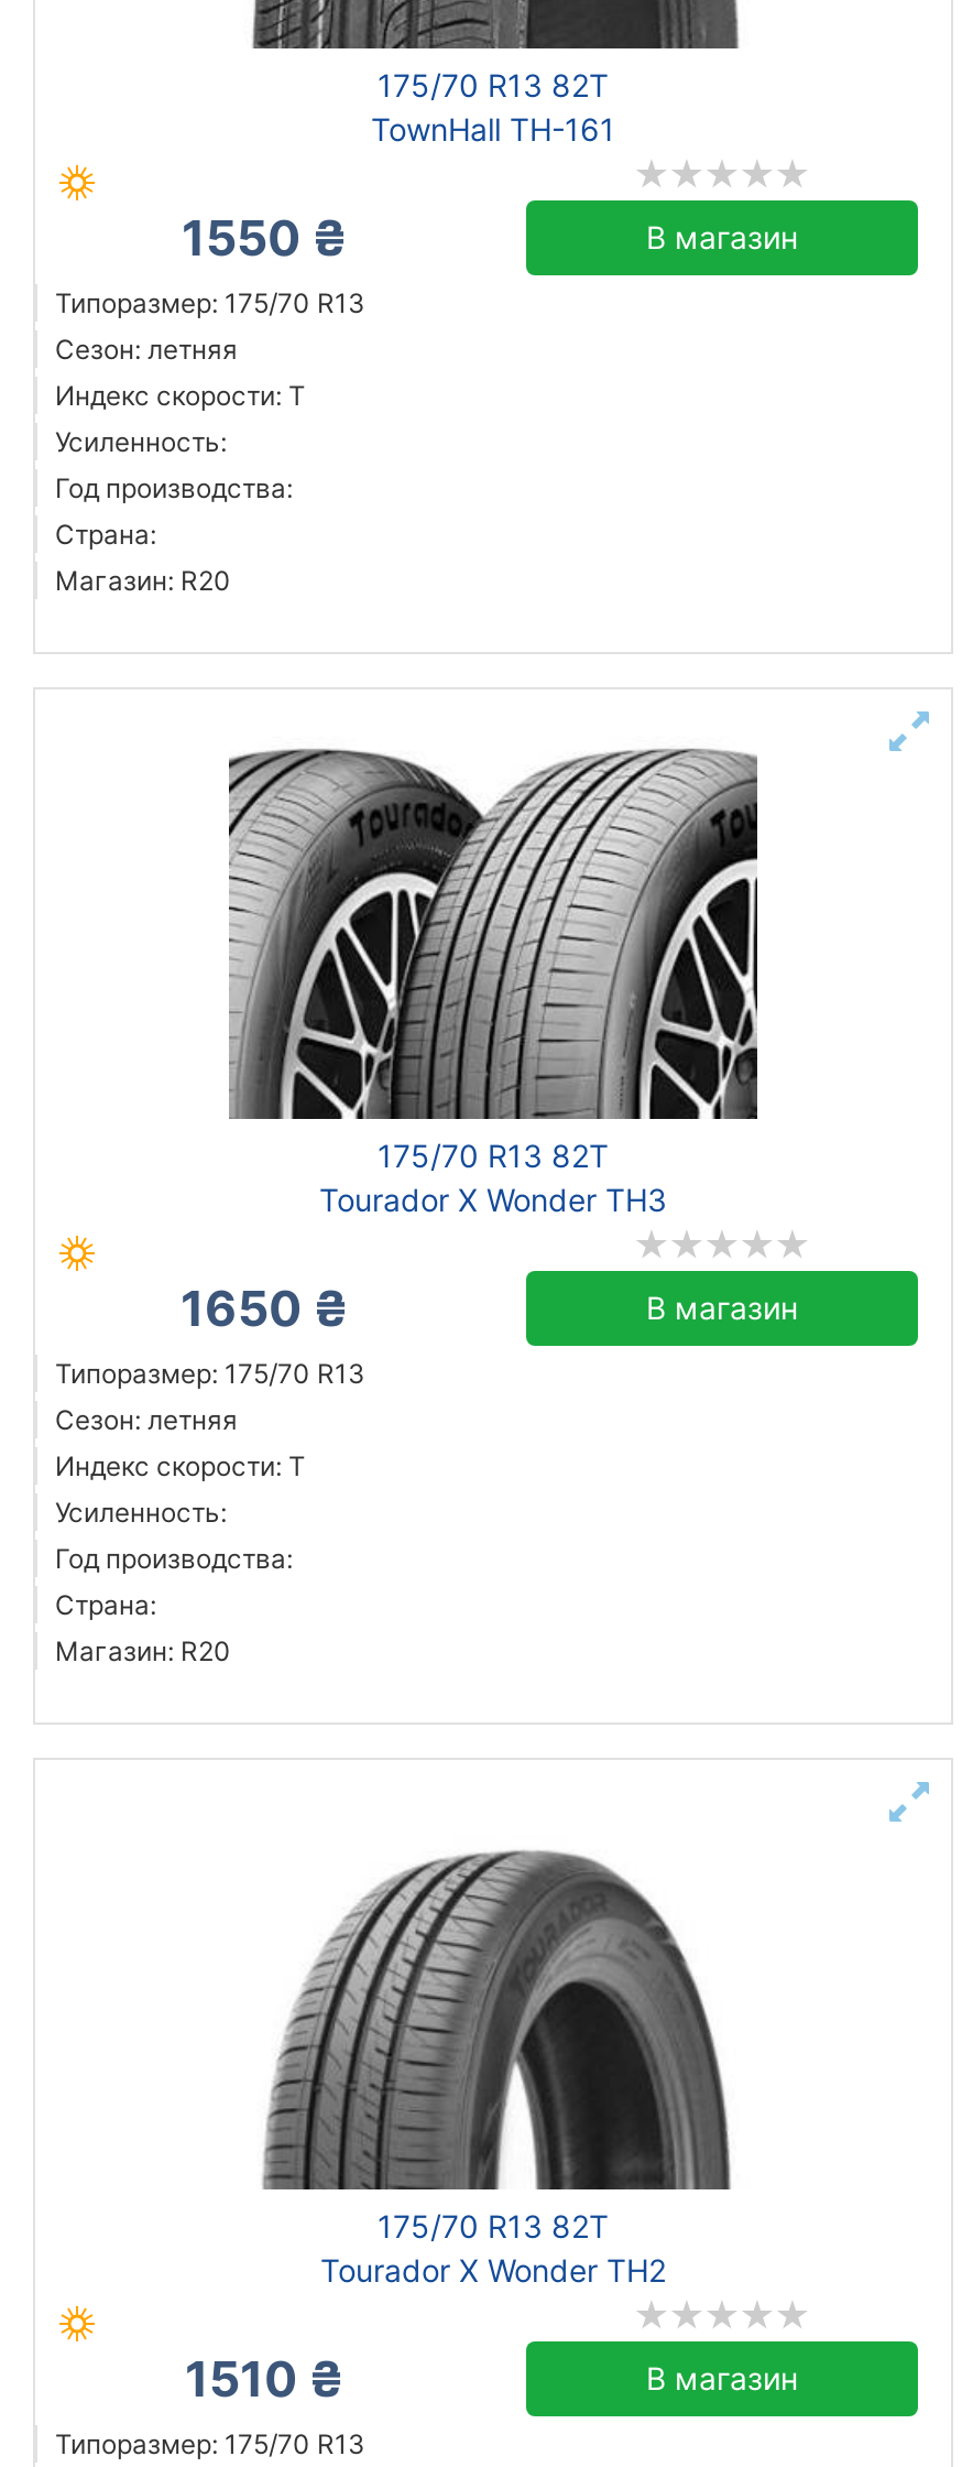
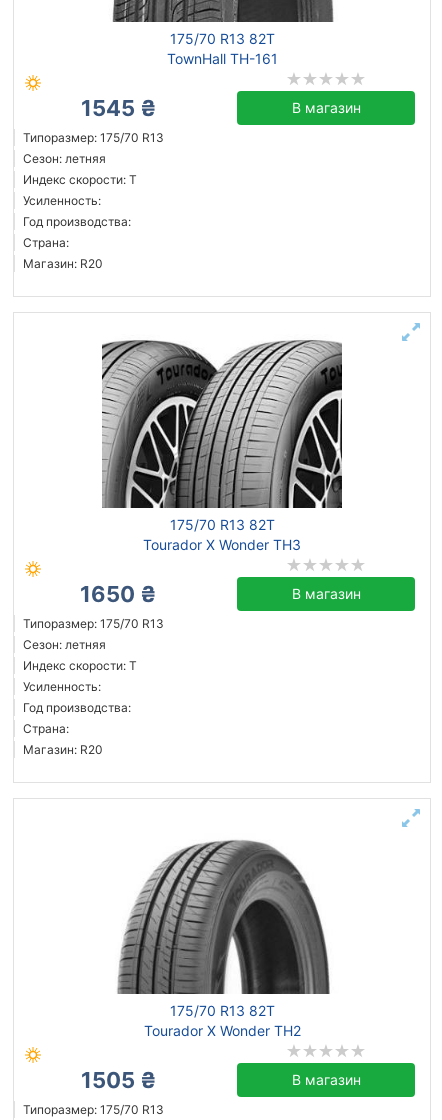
[182,209,347,267] 1550 ₴ -> [80,95,155,121] 1545 ₴
[185,2350,343,2408] 1510 ₴ -> [80,1067,155,1093] 1505 ₴

